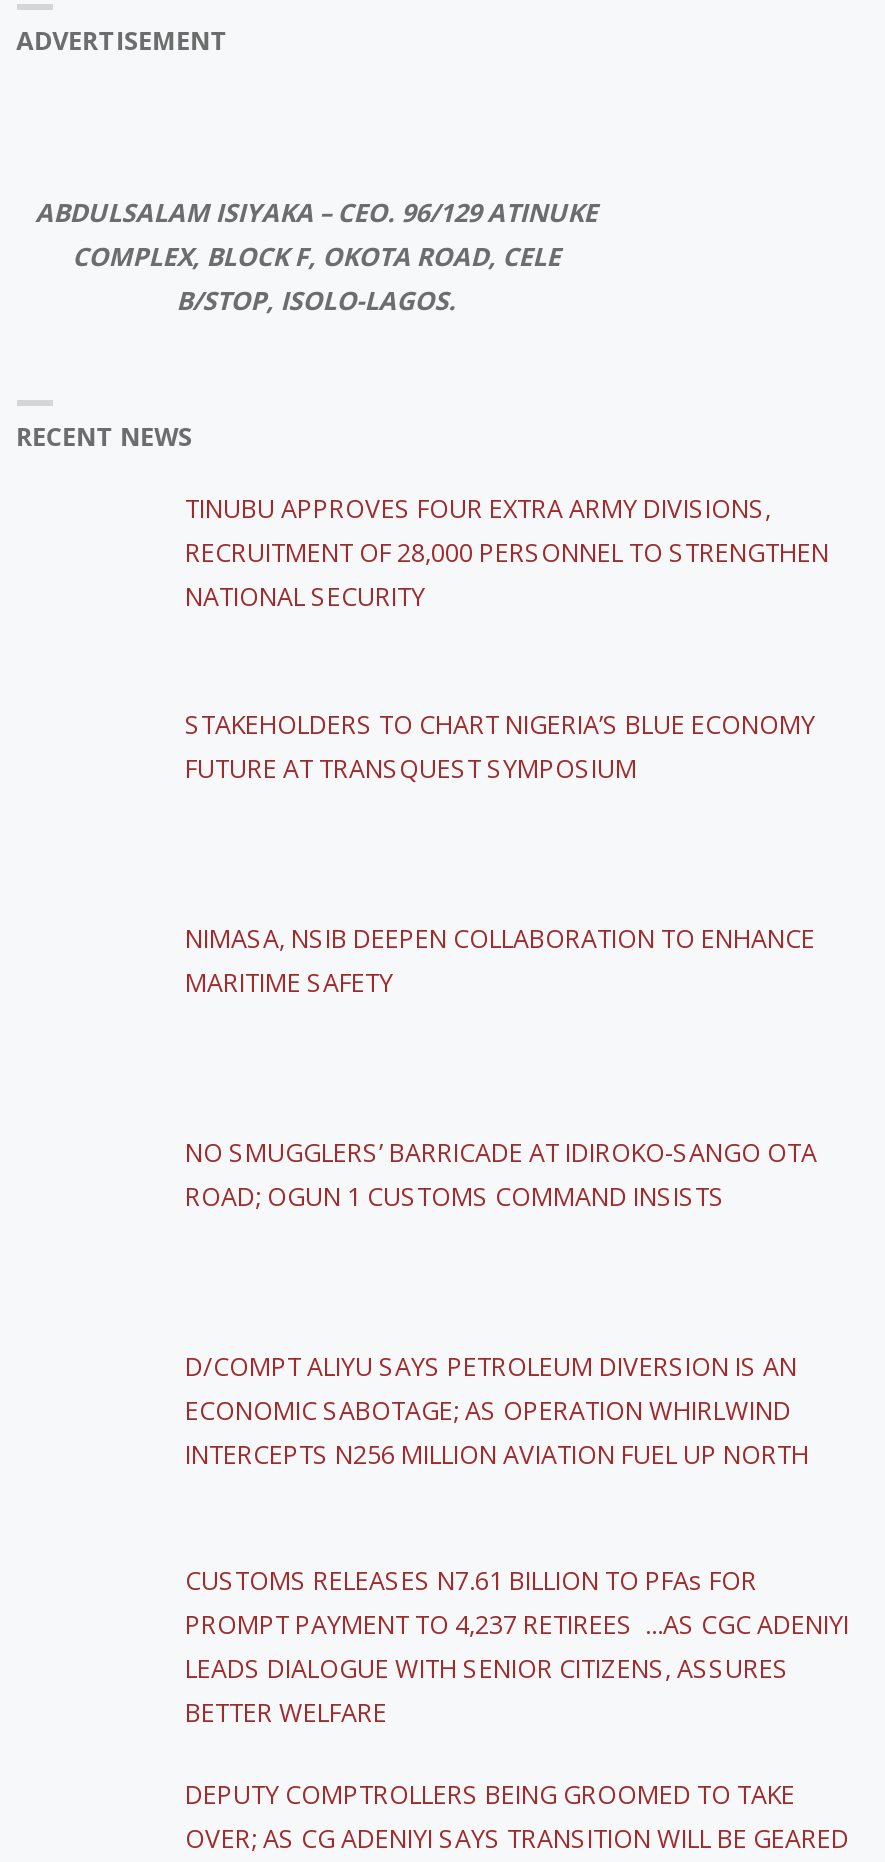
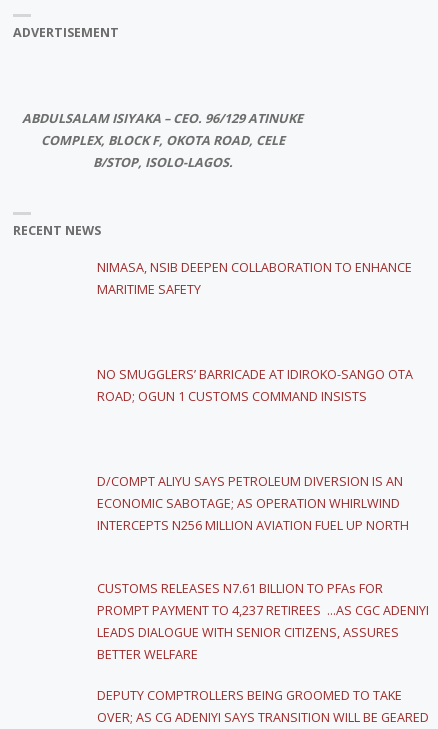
[185,493,829,615] TINUBU APPROVES FOUR EXTRA ARMY DIVISIONS, | RECRUITMENT OF 28,000 PERSONNEL TO STRENGTHEN | NATIONAL SECURITY -> none
[185,707,815,785] STAKEHOLDERS TO CHART NIGERIA’S BLUE ECONOMY | FUTURE AT TRANSQUEST SYMPOSIUM -> none

